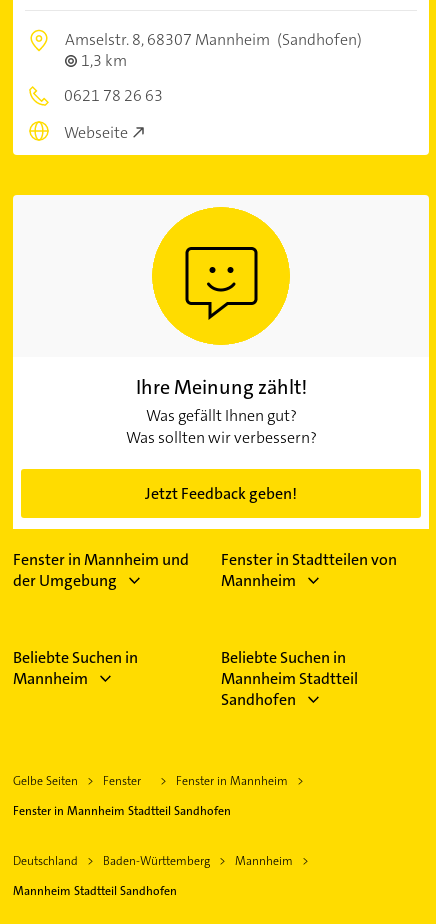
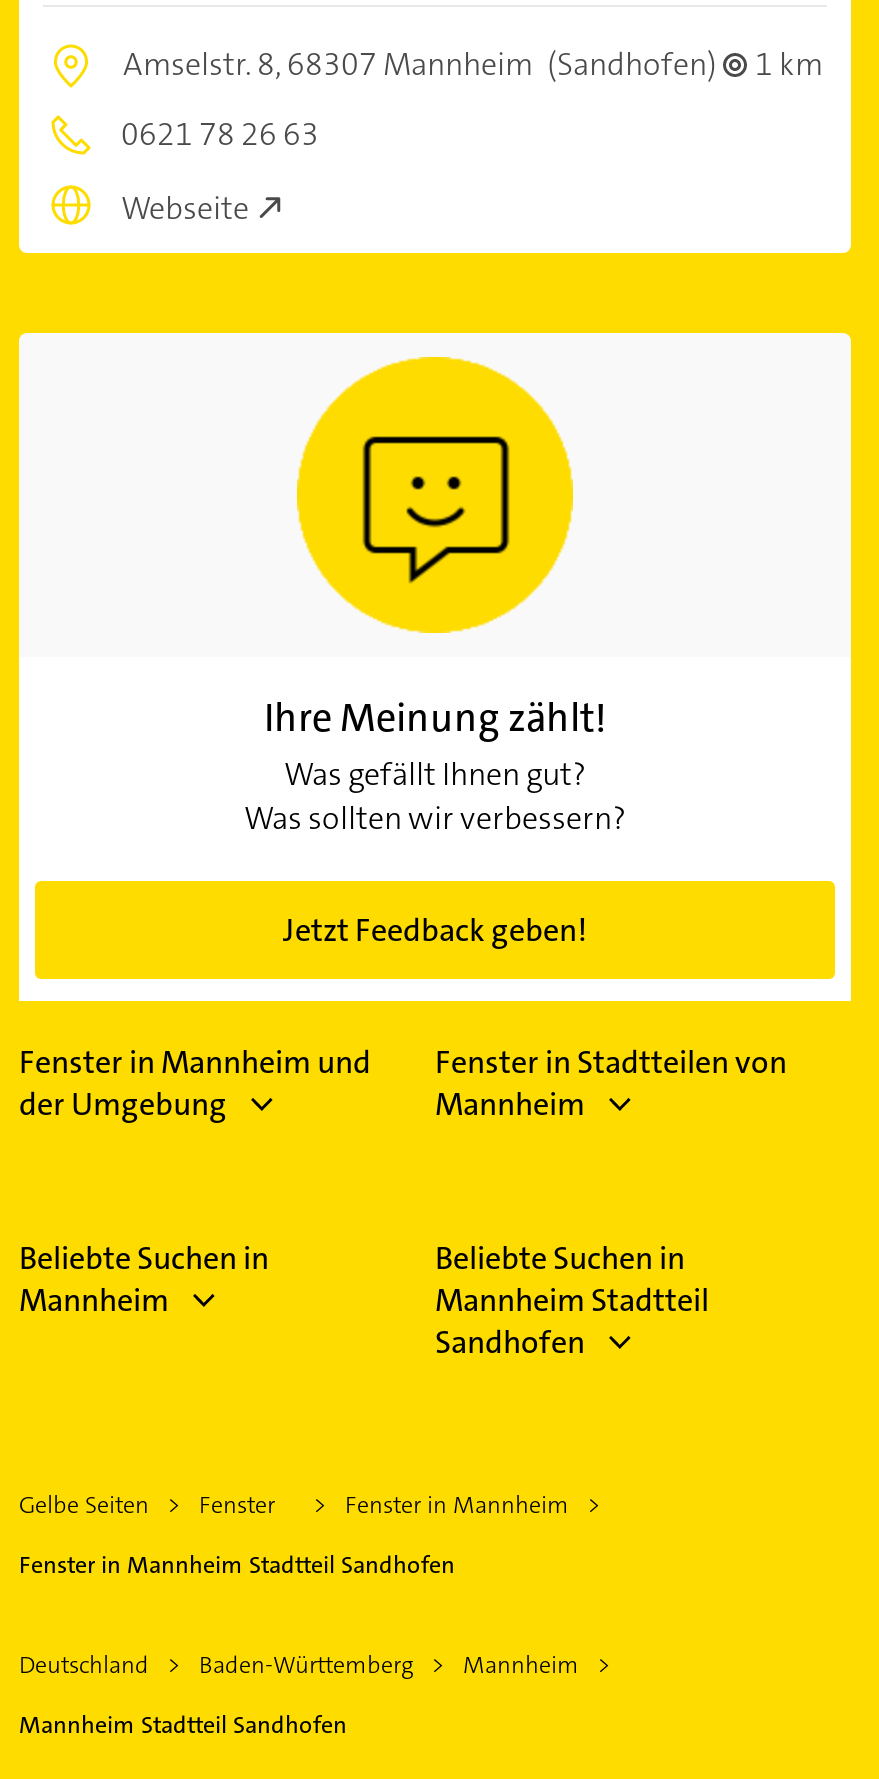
[81,50,127,71] 1,3 km -> [755,43,823,85] 1 km

